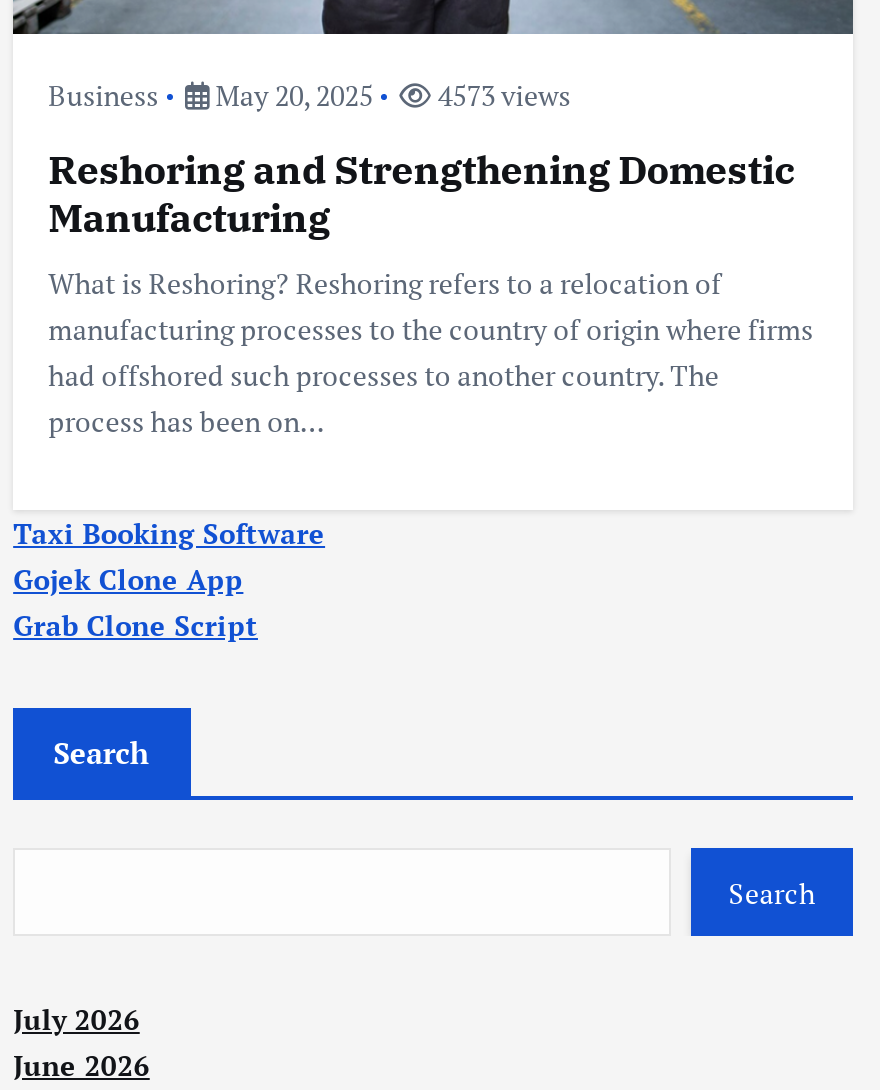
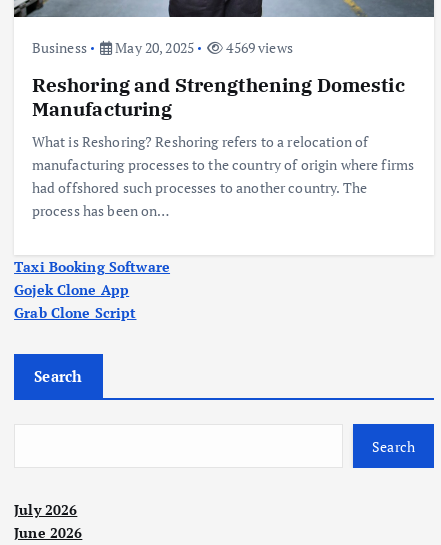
[48,76,571,114] Business May 20, 2025 4573 views -> [32,38,293,57] Business May 20, 2025 4569 views

